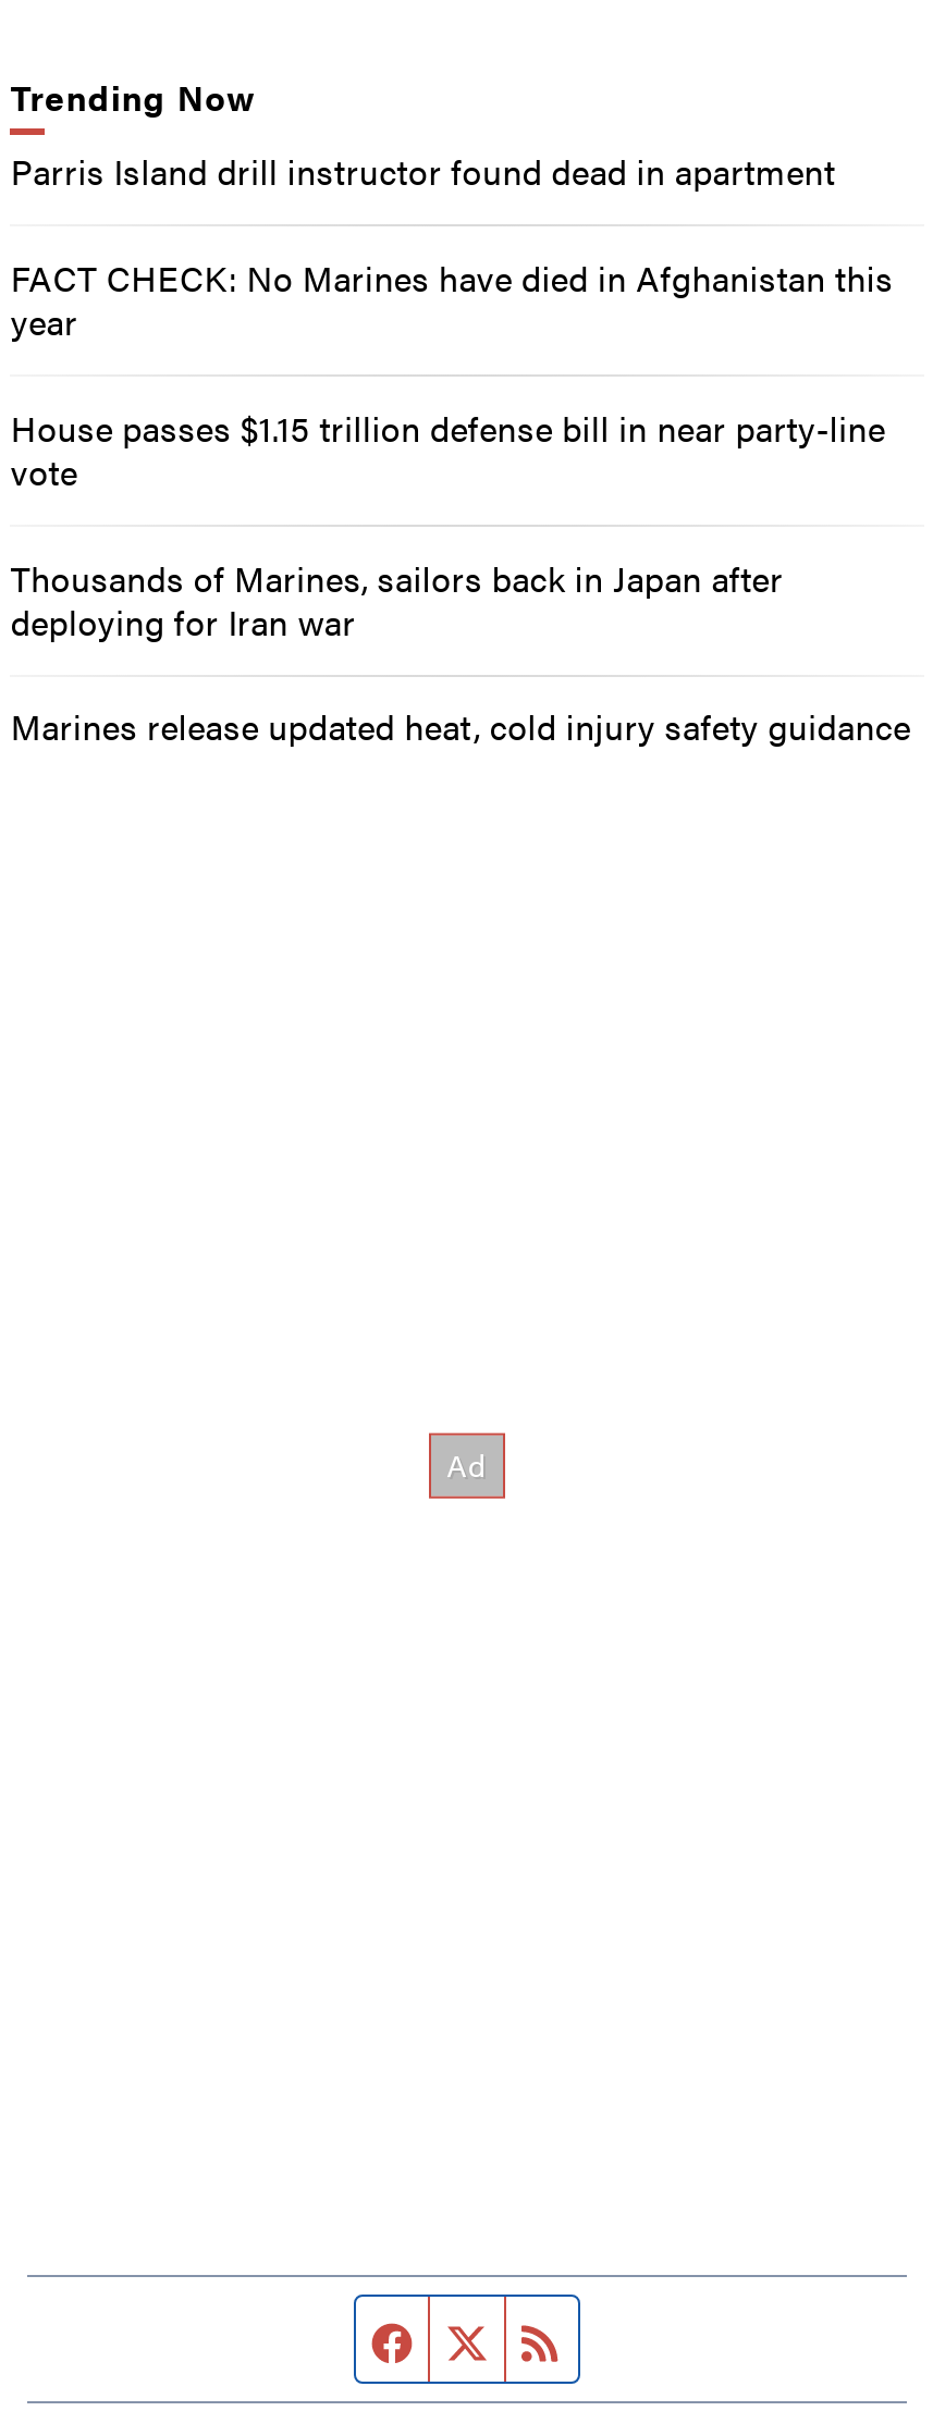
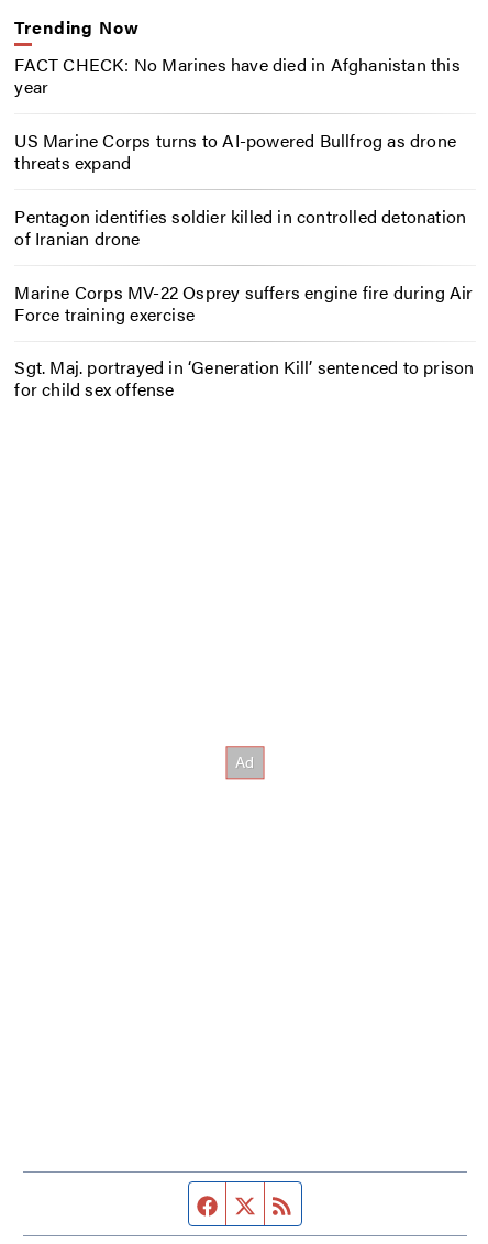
[11,146,835,196] Parris Island drill instructor found dead in apartment -> none
moved [11,253,893,346] -> [15,52,460,99]: FACT CHECK: No Marines have died in Afghanistan this | year
[11,402,911,752] House passes $1.15 trillion defense bill in near party-line | vote | Thousands of Marines, sailors back in Japan after | deploying for Iran war | Marines release updated heat, cold injury safety guidance -> [15,128,474,402] US Marine Corps turns to AI-powered Bullfrog as drone | threats expand | Pentagon identifies soldier killed in controlled detonation | of Iranian drone | Marine Corps MV-22 Osprey suffers engine fire during Air | Force training exercise | Sgt. Maj. portrayed in ‘Generation Kill’ sentenced to prison | for child sex offense

